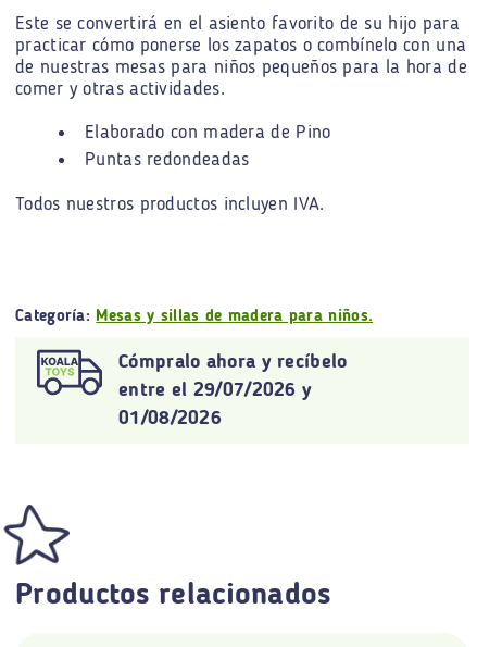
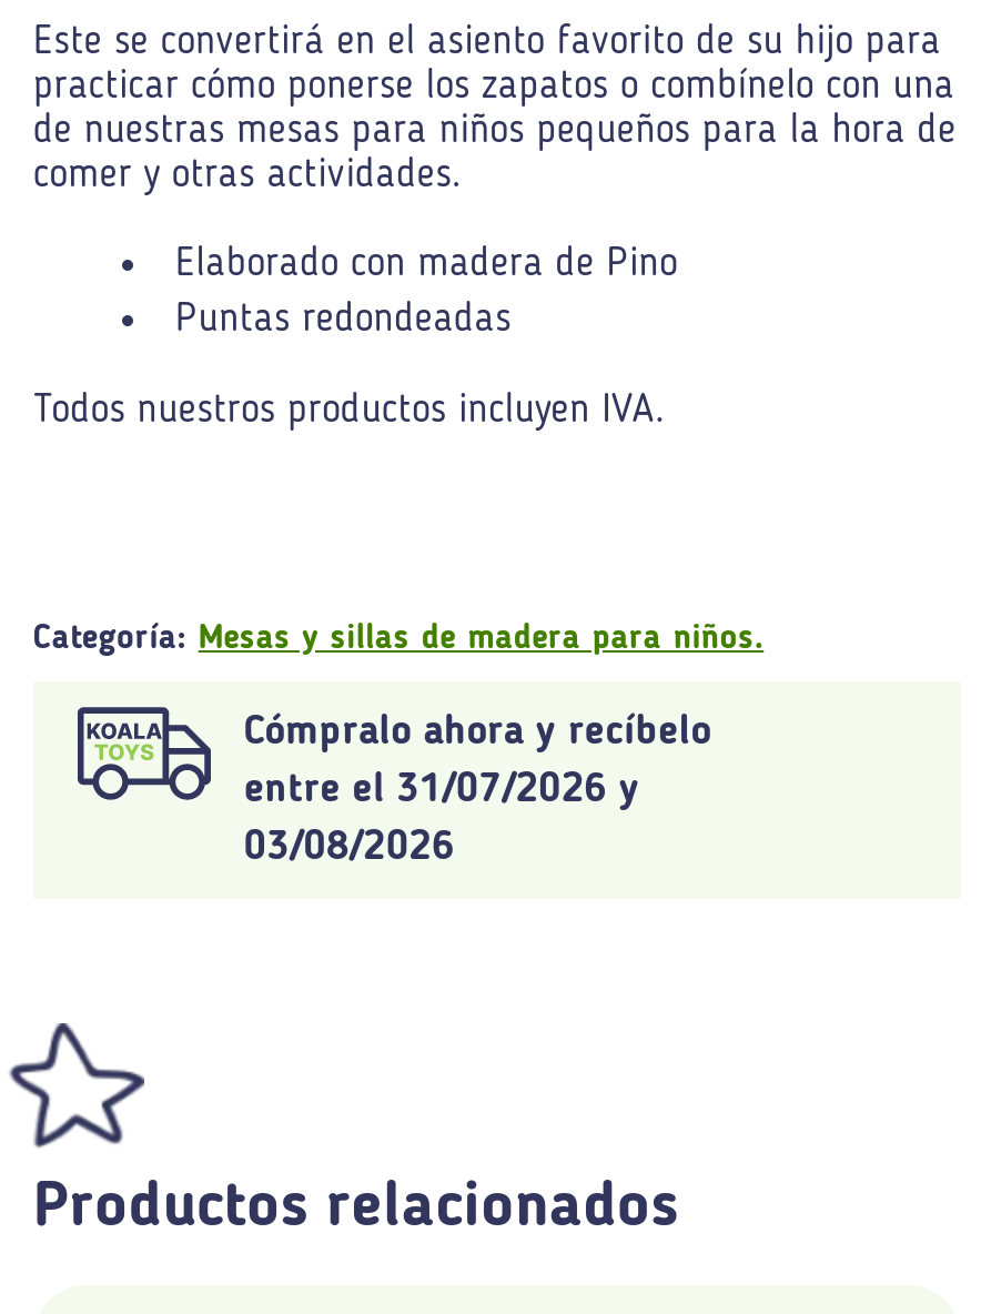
[118,381,312,400] entre el 29/07/2026 y -> [244,771,640,811] entre el 31/07/2026 y
[118,409,222,429] 01/08/2026 -> [244,828,455,868] 03/08/2026

